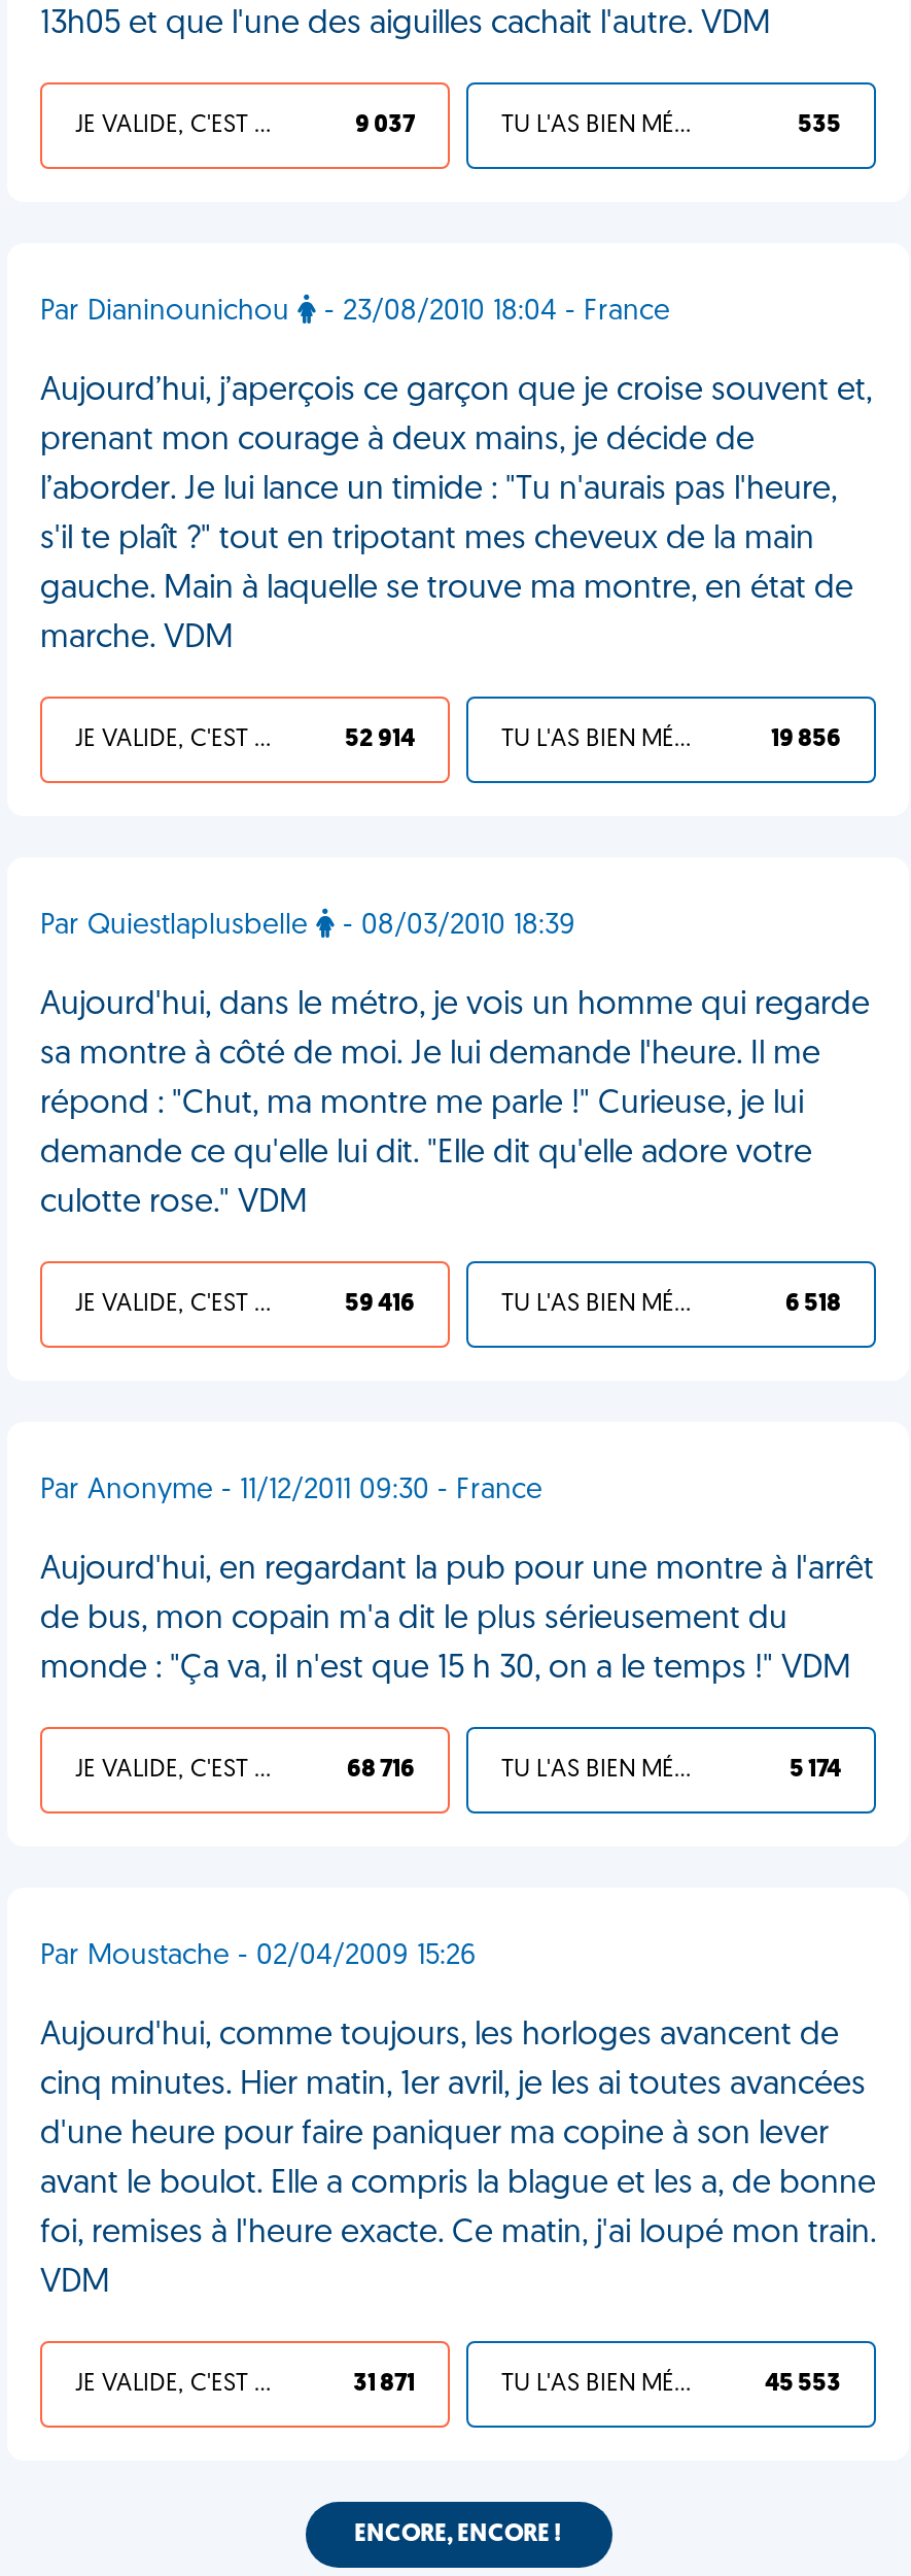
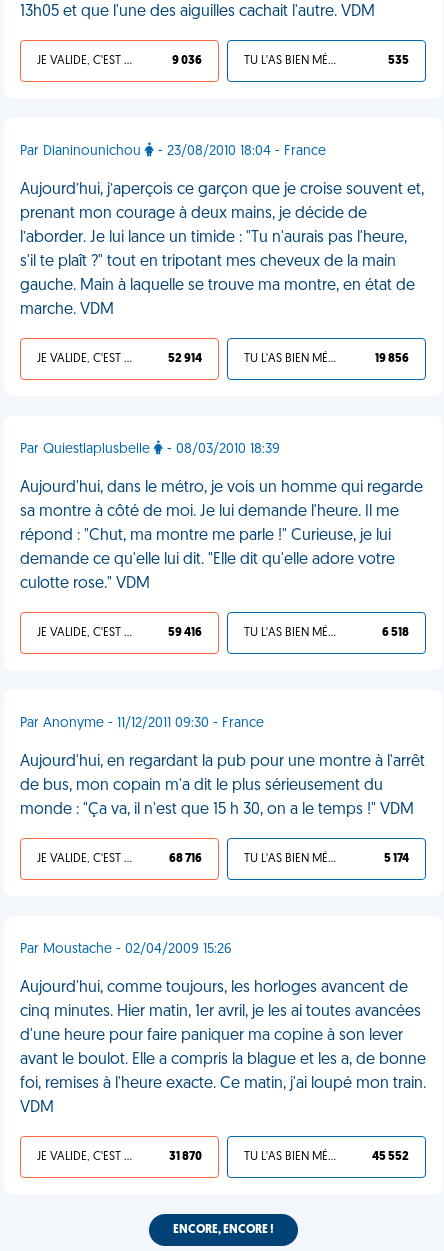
[355,113,415,138] 9 037 -> [172,55,202,67] 9 036
[353,2372,415,2397] 31 871 -> [169,1151,202,1163] 31 870
[765,2372,841,2397] 45 553 -> [372,1151,409,1163] 45 552

